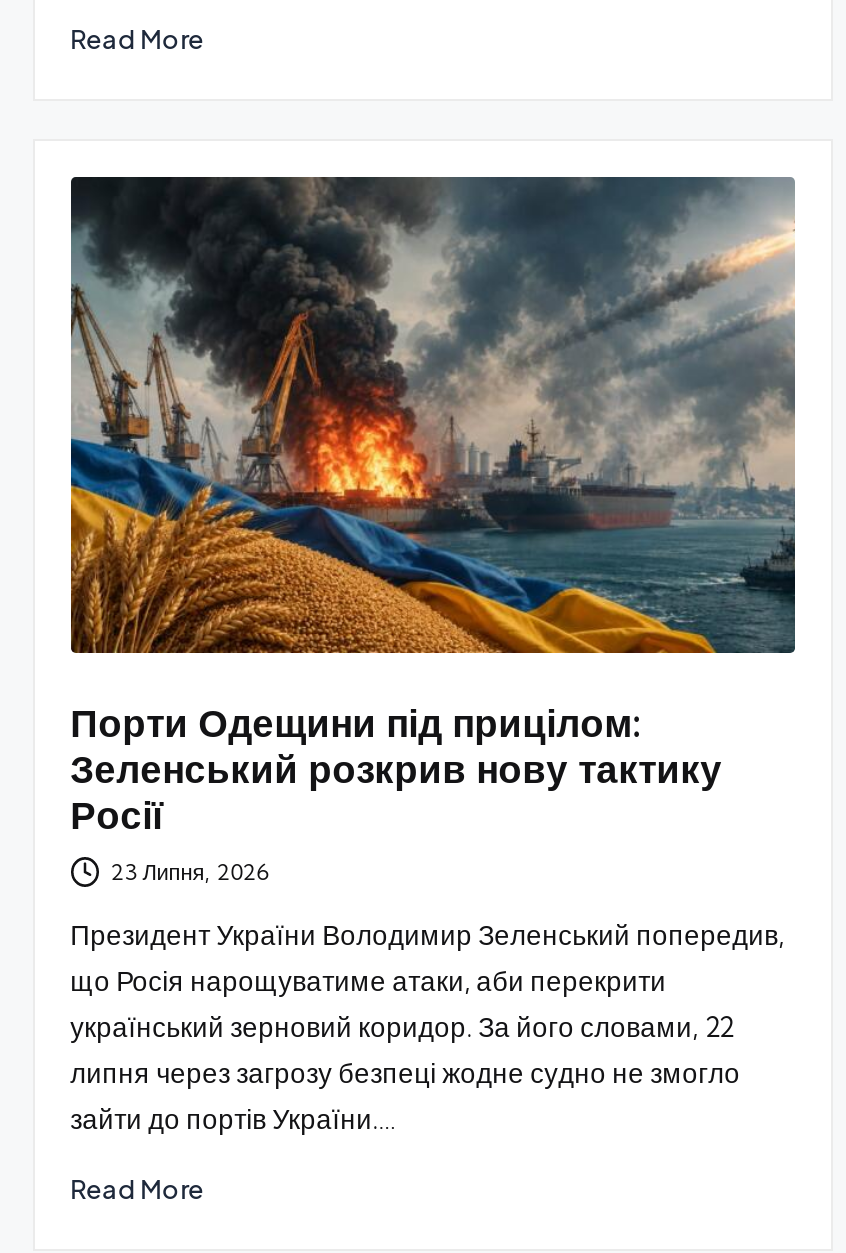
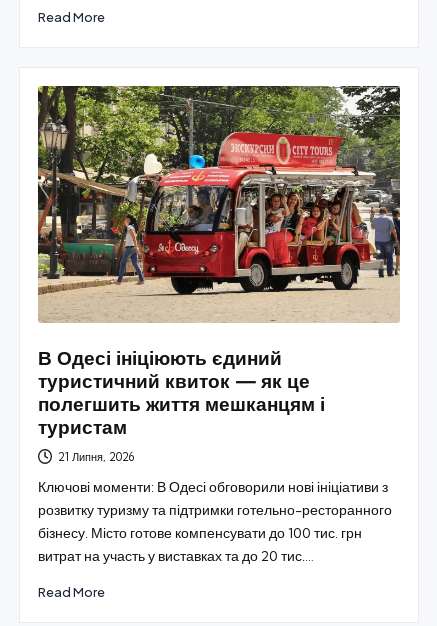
[69,175,797,886] [image] | Порти Одещини під прицілом: | Зеленський розкрив нову тактику | Росії | 23 Липня, 2026 -> [37,85,401,464] [image] | В Одесі ініціюють єдиний | туристичний квиток — як це | полегшить життя мешканцям і | туристам | 21 Липня, 2026
[70,918,784,1134] Президент України Володимир Зеленський попередив, | що Росія нарощуватиме атаки, аби перекрити | український зерновий коридор. За його словами, 22 | липня через загрозу безпеці жодне судно не змогло | зайти до портів України.… -> [38,479,392,564] Ключові моменти: В Одесі обговорили нові ініціативи з | розвитку туризму та підтримки готельно-ресторанного | бізнесу. Місто готове компенсувати до 100 тис. грн | витрат на участь у виставках та до 20 тис.…

